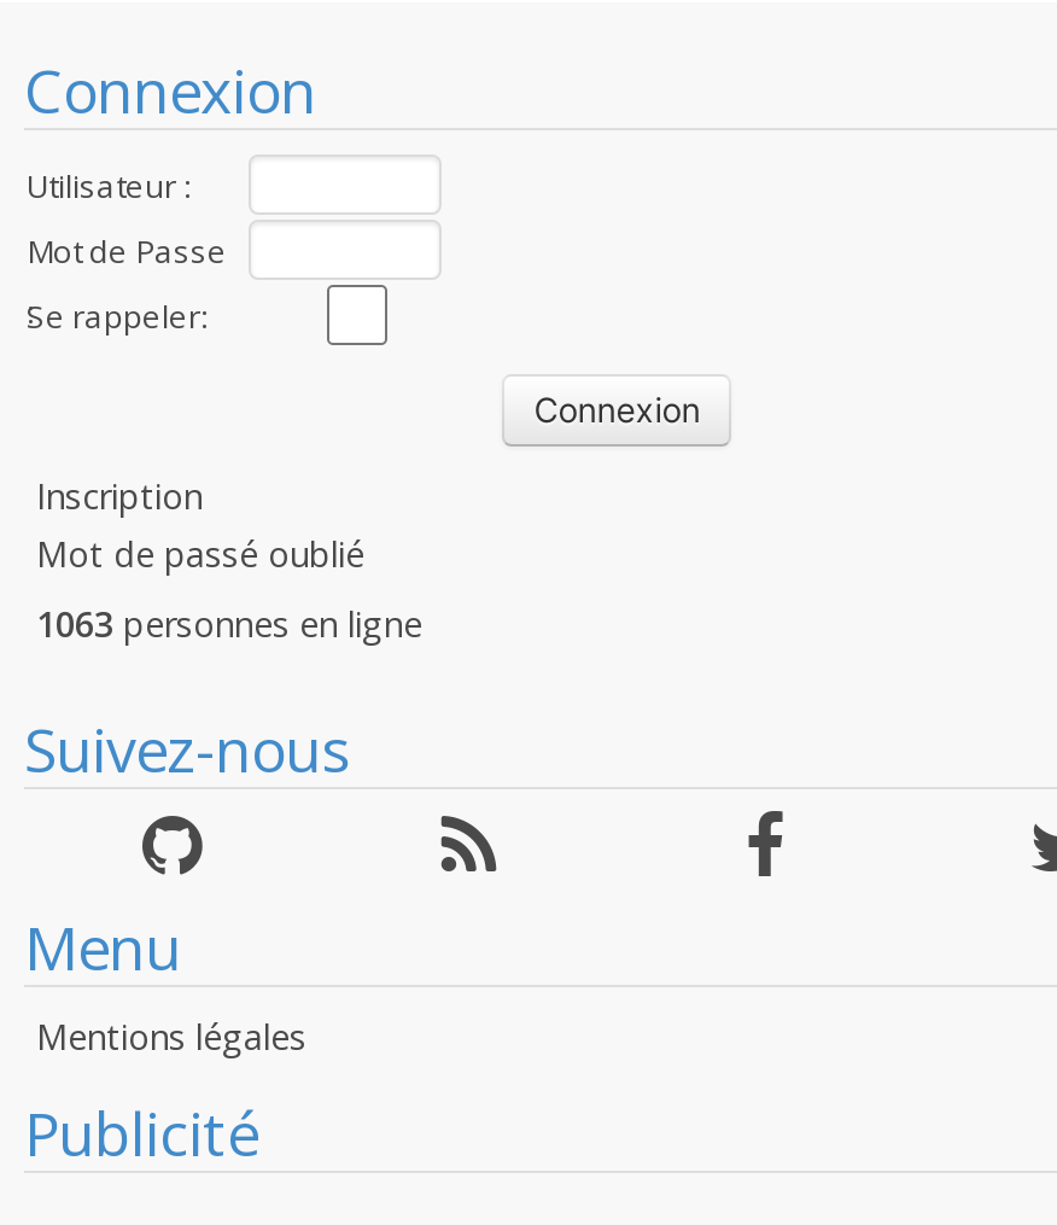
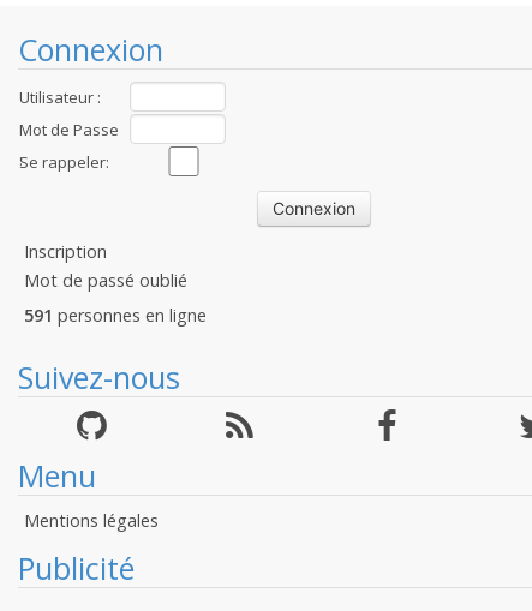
[36,601,422,647] 1063 personnes en ligne -> [24,304,207,327] 591 personnes en ligne

